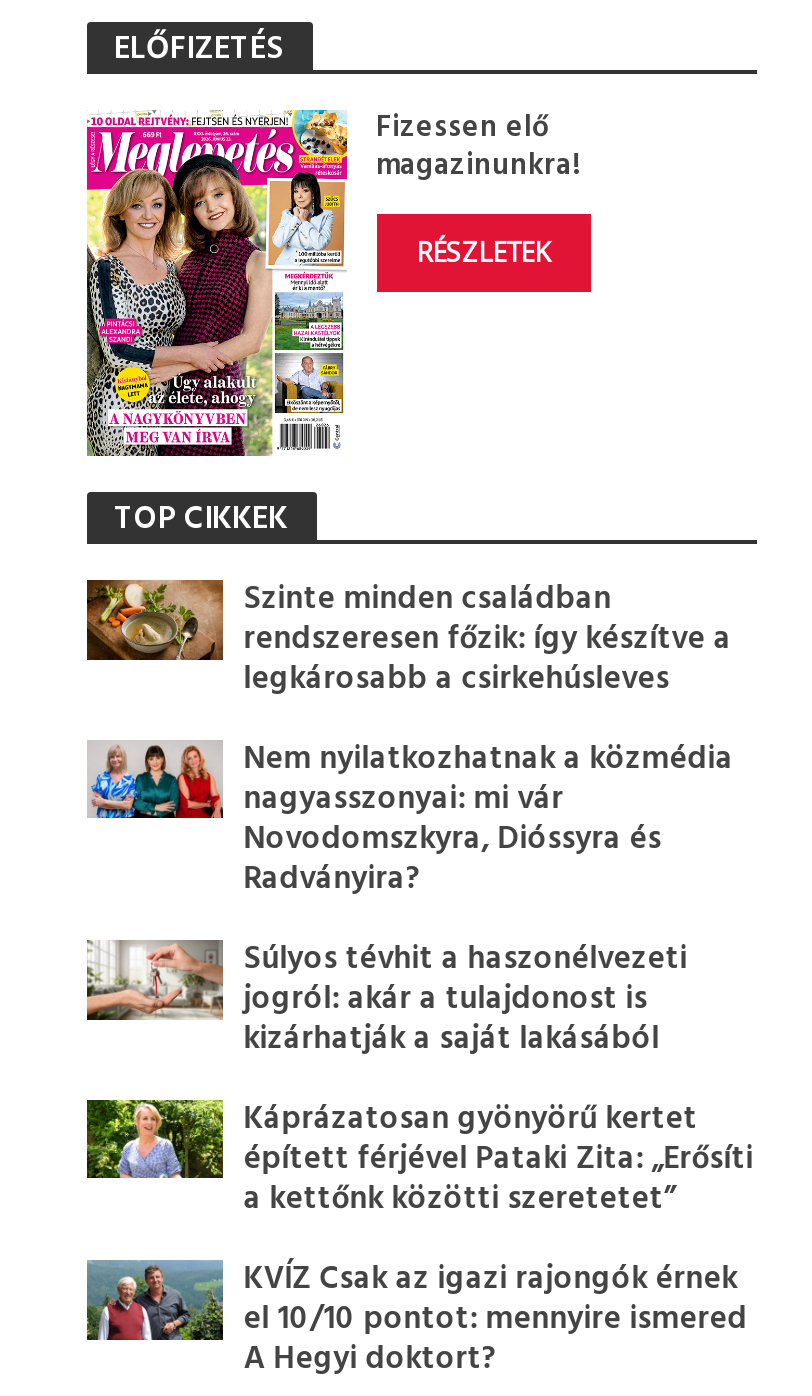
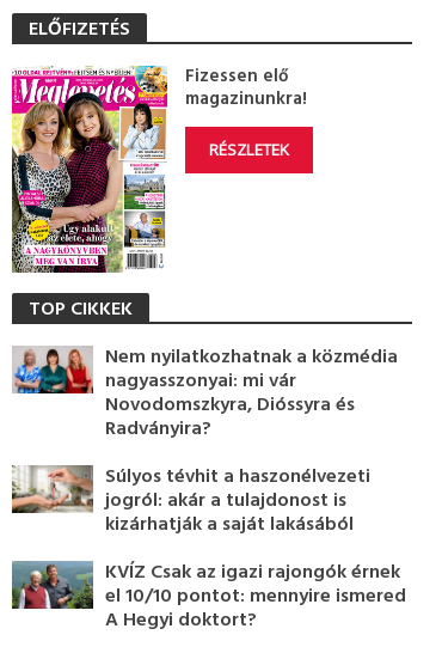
[85,574,731,706] [image] | Szinte minden családban | rendszeresen főzik: így készítve a | legkárosabb a csirkehúsleves -> none
[85,1094,753,1226] [image] | Káprázatosan gyönyörű kertet | épített férjével Pataki Zita: „Erősíti | a kettőnk közötti szeretetet” -> none

